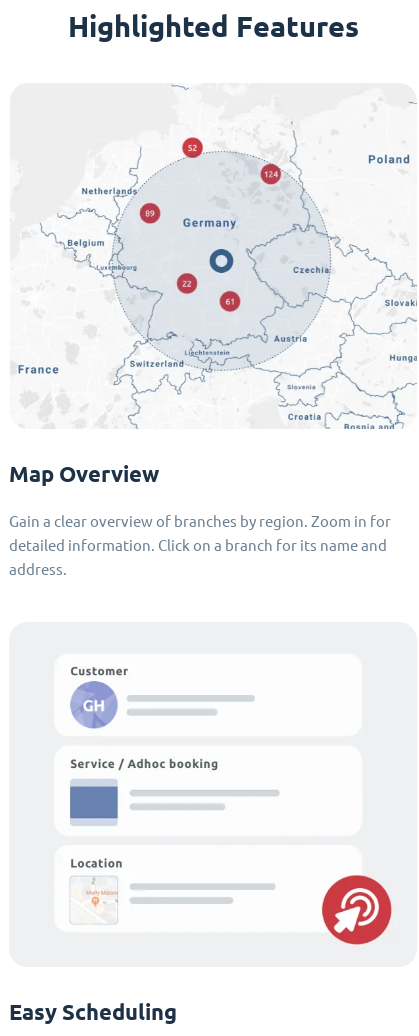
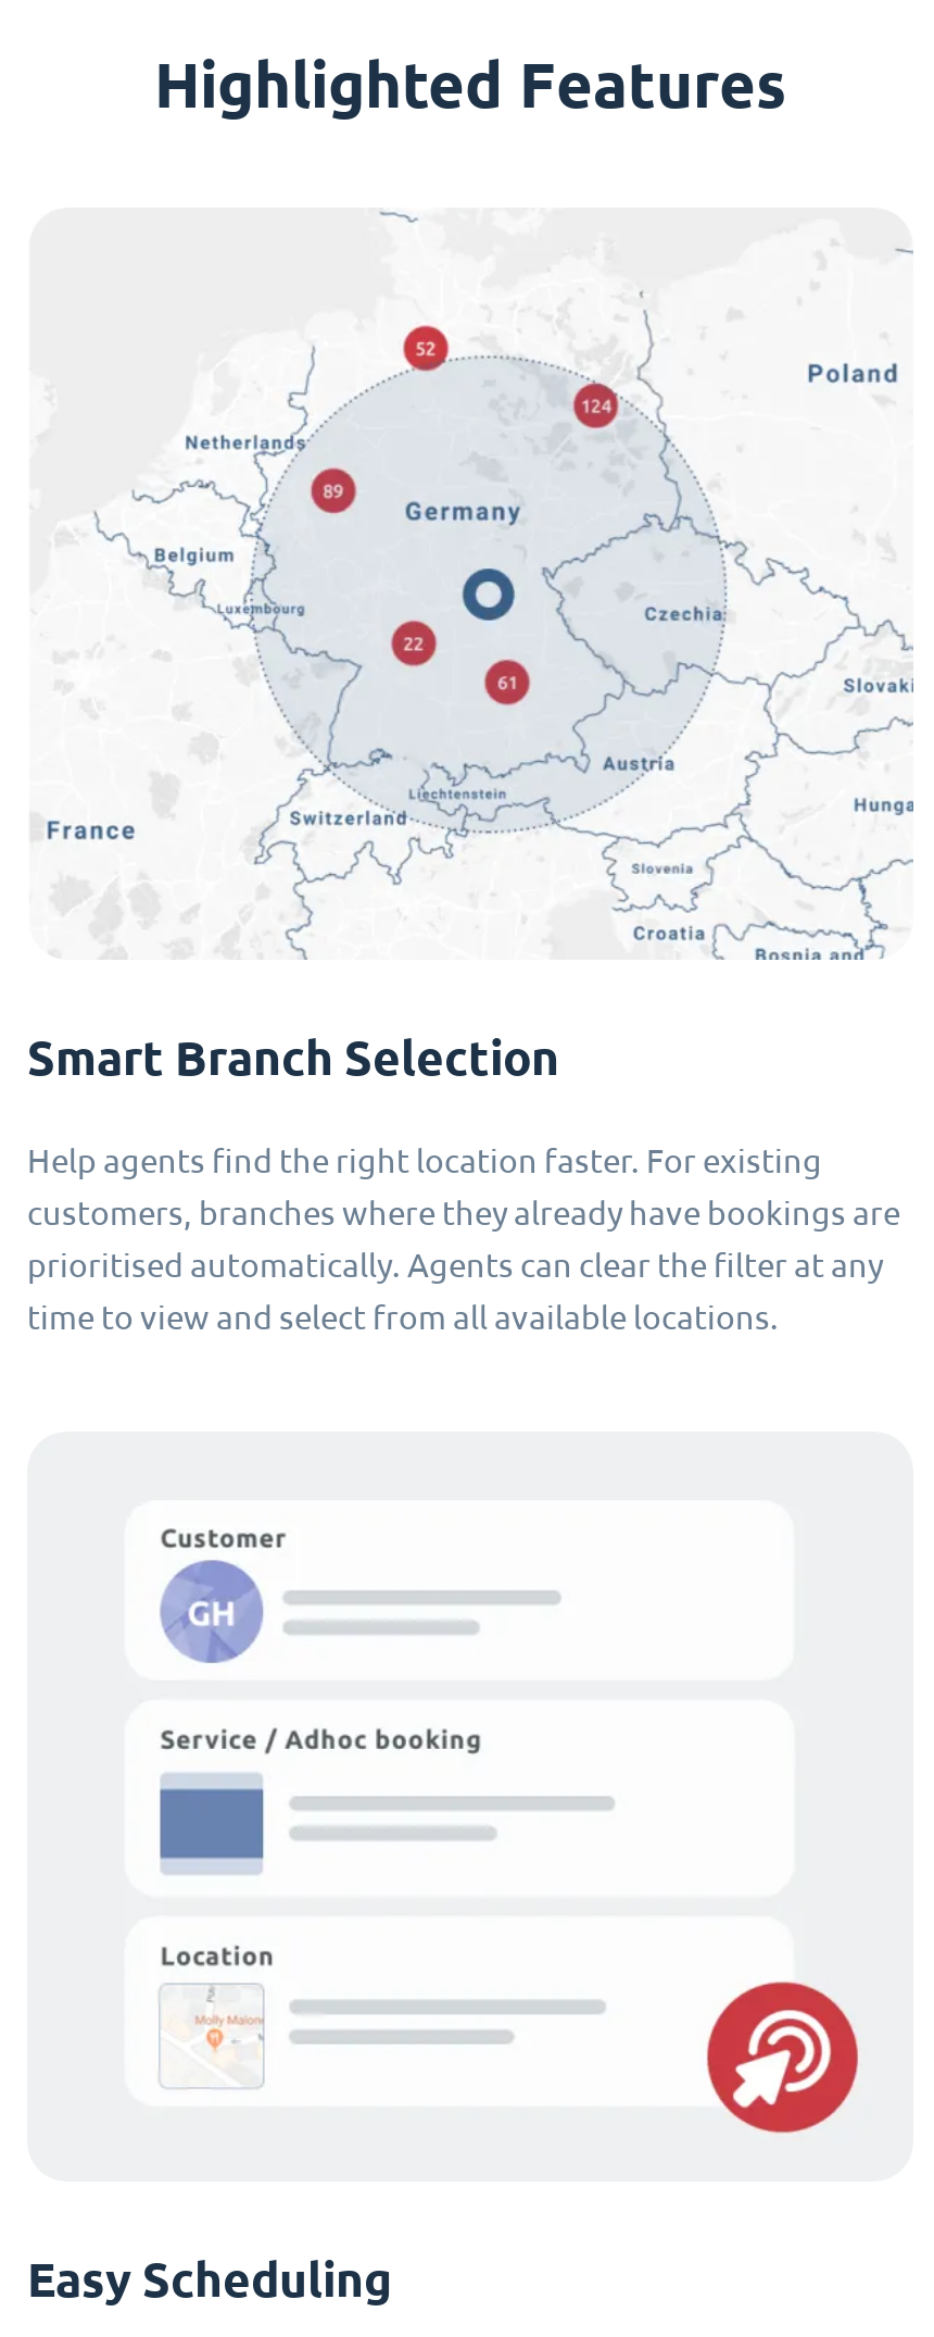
[9,461,159,487] Map Overview -> [27,1029,559,1086] Smart Branch Selection
[9,513,391,578] Gain a clear overview of branches by region. Zoom in for | detailed information. Click on a branch for its name and | address. -> [27,1142,900,1336] Help agents find the right location faster. For existing | customers, branches where they already have bookings are | prioritised automatically. Agents can clear the filter at any | time to view and select from all available locations.

